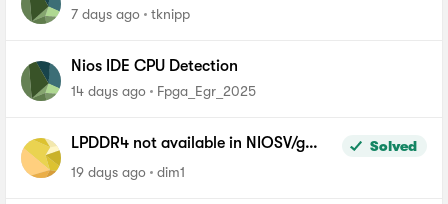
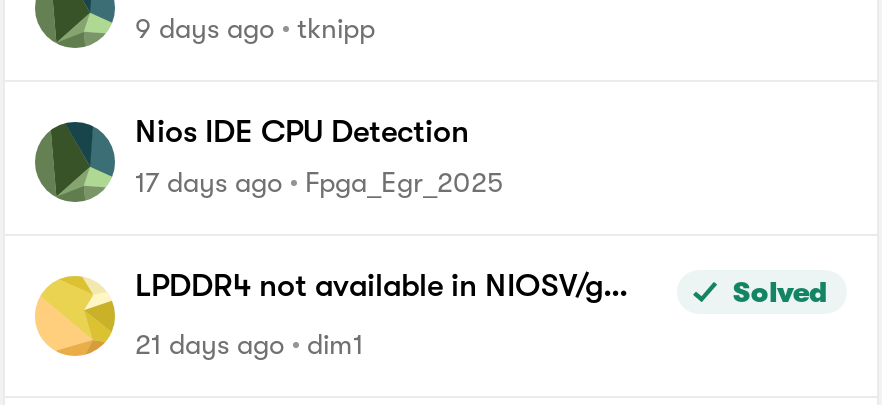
[71,6,190,22] 7 days ago tknipp -> [135,12,375,44] 9 days ago tknipp
[71,83,256,99] 14 days ago Fpga_Egr_2025 -> [135,166,503,198] 17 days ago Fpga_Egr_2025
[71,164,146,180] 19 days ago -> [135,328,285,360] 21 days ago

